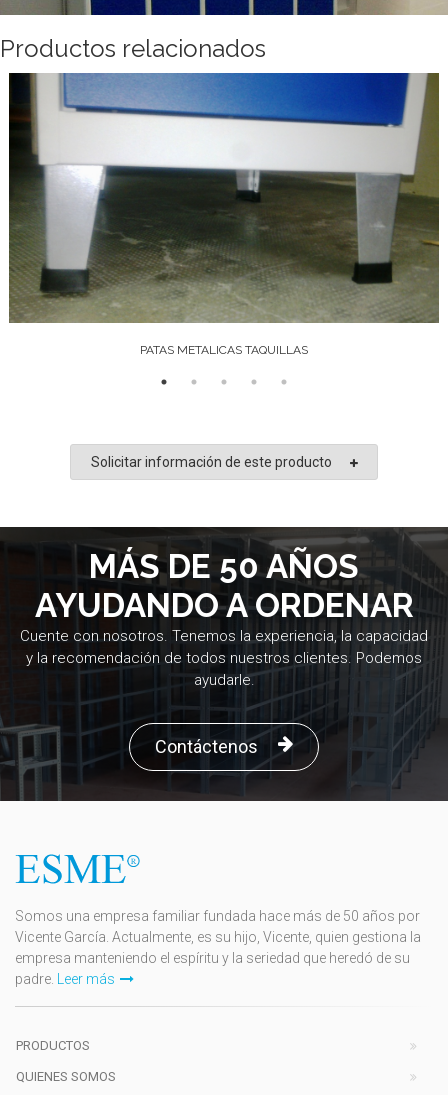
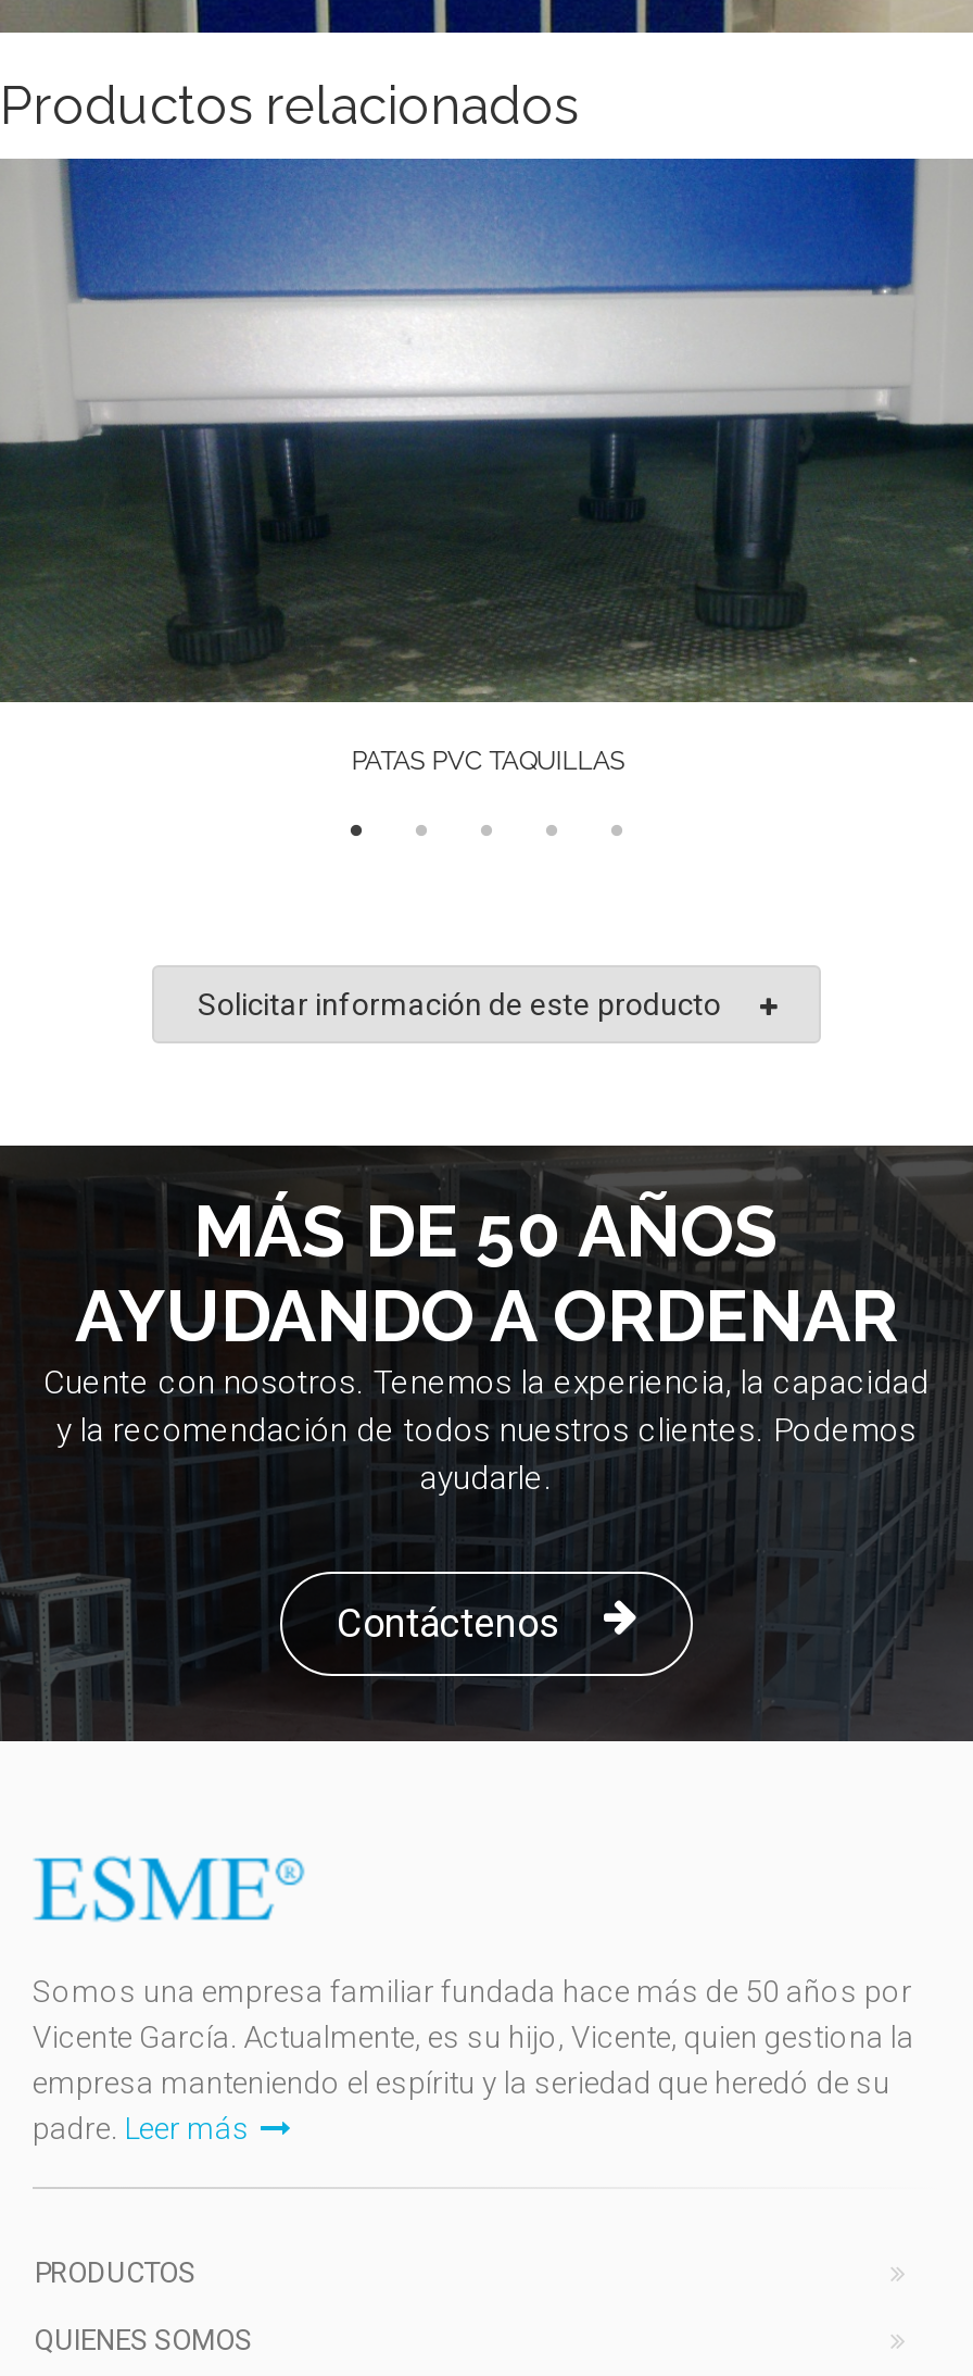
[3,73,445,357] [image] | PATAS METALICAS TAQUILLAS -> [7,157,966,777] [image] | PATAS PVC TAQUILLAS

